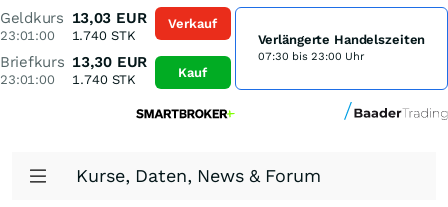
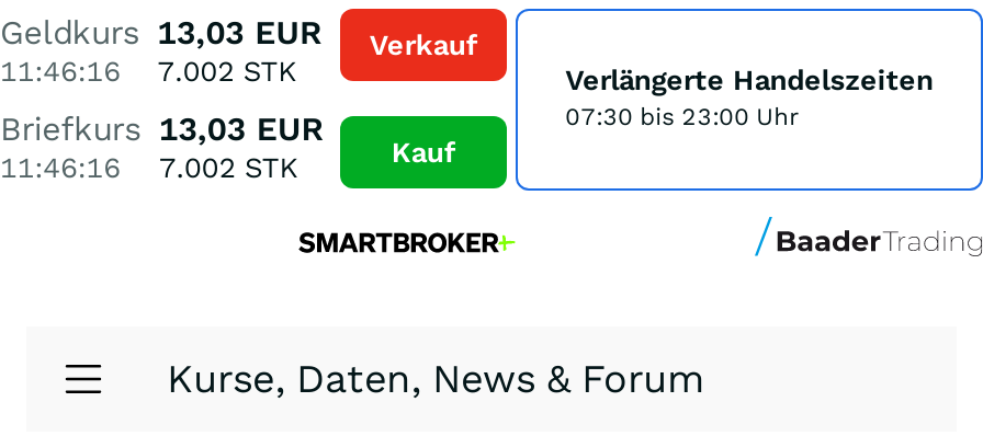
[0,28,55,43] 23:01:00 -> [0,55,121,88] 11:46:16
[72,28,135,43] 1.740 STK -> [157,55,297,88] 7.002 STK
[0,53,147,71] Briefkurs 13,30 EUR -> [0,110,322,149] Briefkurs 13,03 EUR
[0,72,55,87] 23:01:00 -> [0,151,121,184] 11:46:16
[72,72,136,87] 1.740 STK -> [159,151,299,184] 7.002 STK

